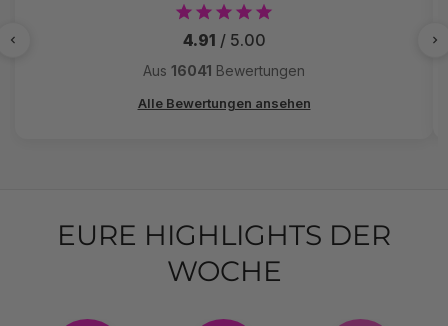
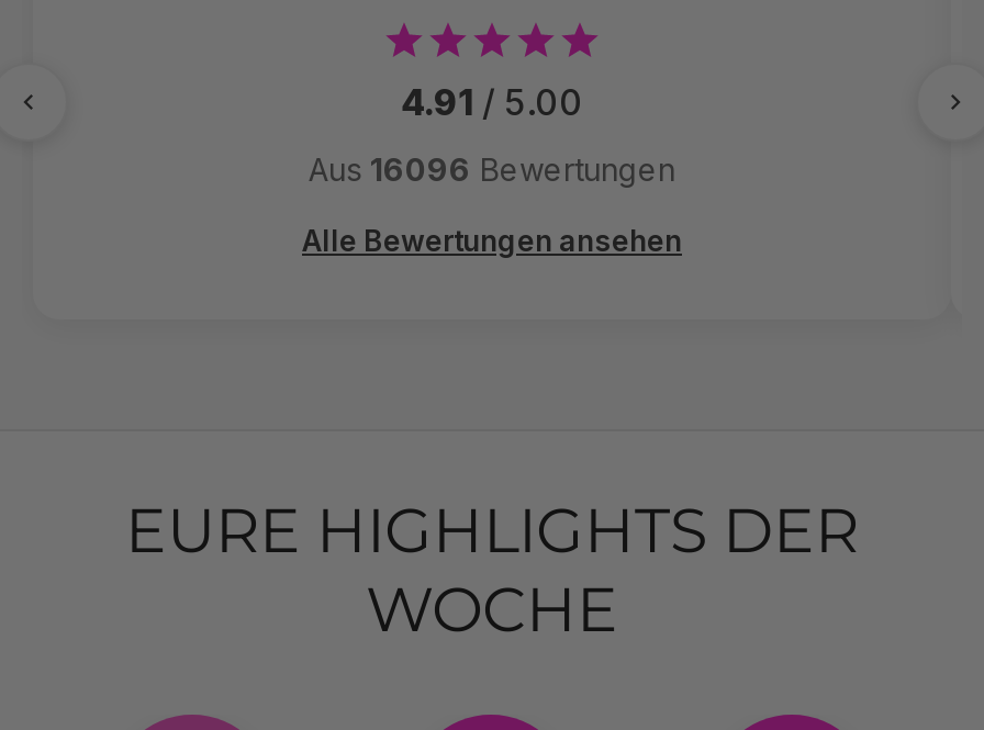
[143,62,305,79] Aus 16041 Bewertungen -> [309,150,675,188] Aus 16096 Bewertungen

